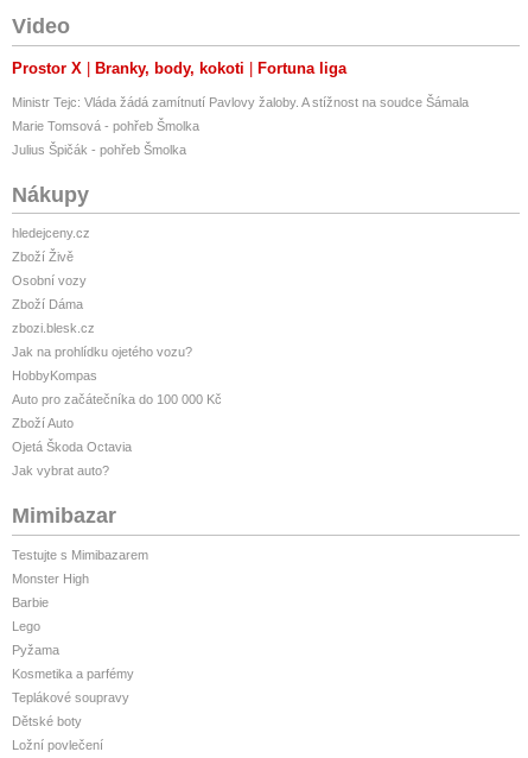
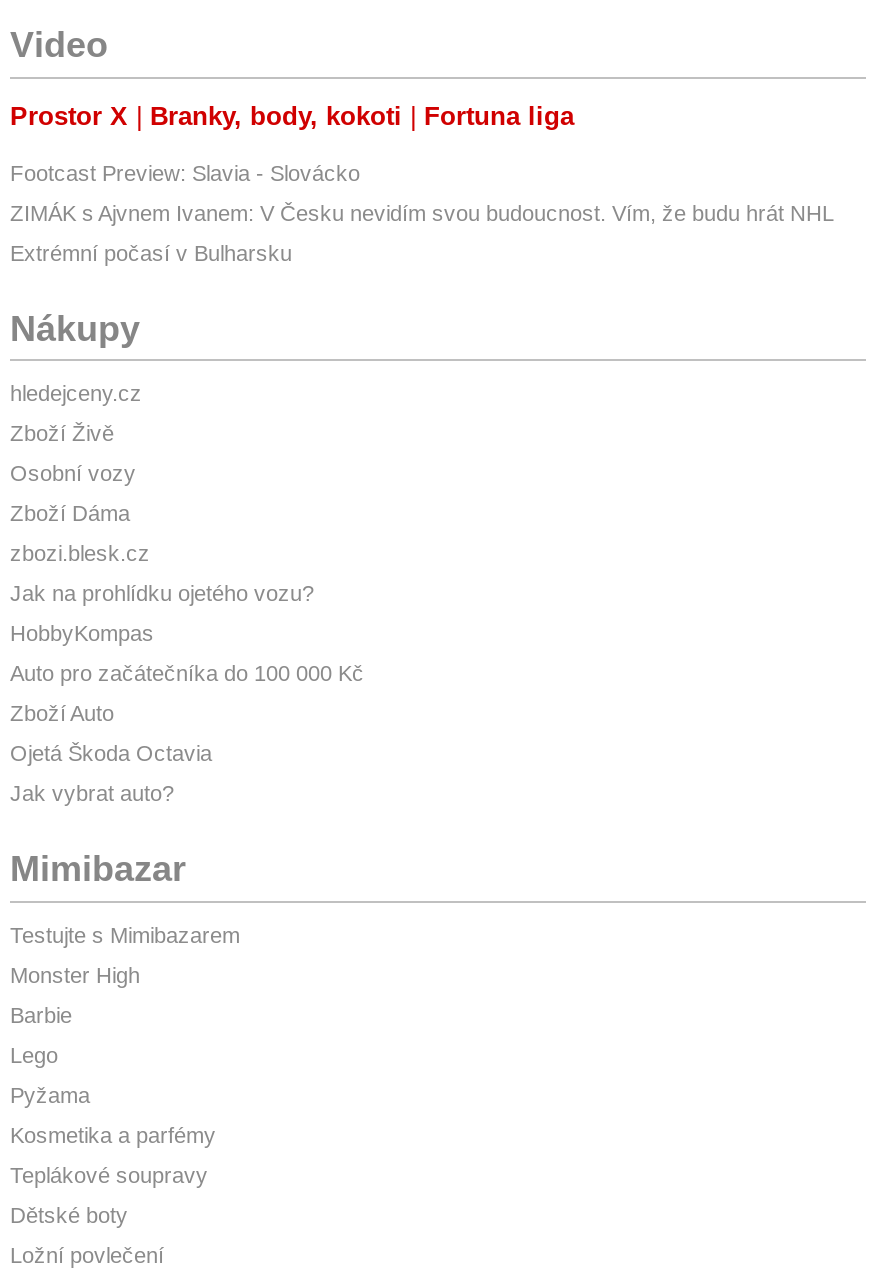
[12,95,469,109] Ministr Tejc: Vláda žádá zamítnutí Pavlovy žaloby. A stížnost na soudce Šámala -> [10,161,360,185] Footcast Preview: Slavia - Slovácko
[12,119,199,133] Marie Tomsová - pohřeb Šmolka -> [10,201,834,225] ZIMÁK s Ajvnem Ivanem: V Česku nevidím svou budoucnost. Vím, že budu hrát NHL
[12,142,186,157] Julius Špičák - pohřeb Šmolka -> [10,241,292,265] Extrémní počasí v Bulharsku

